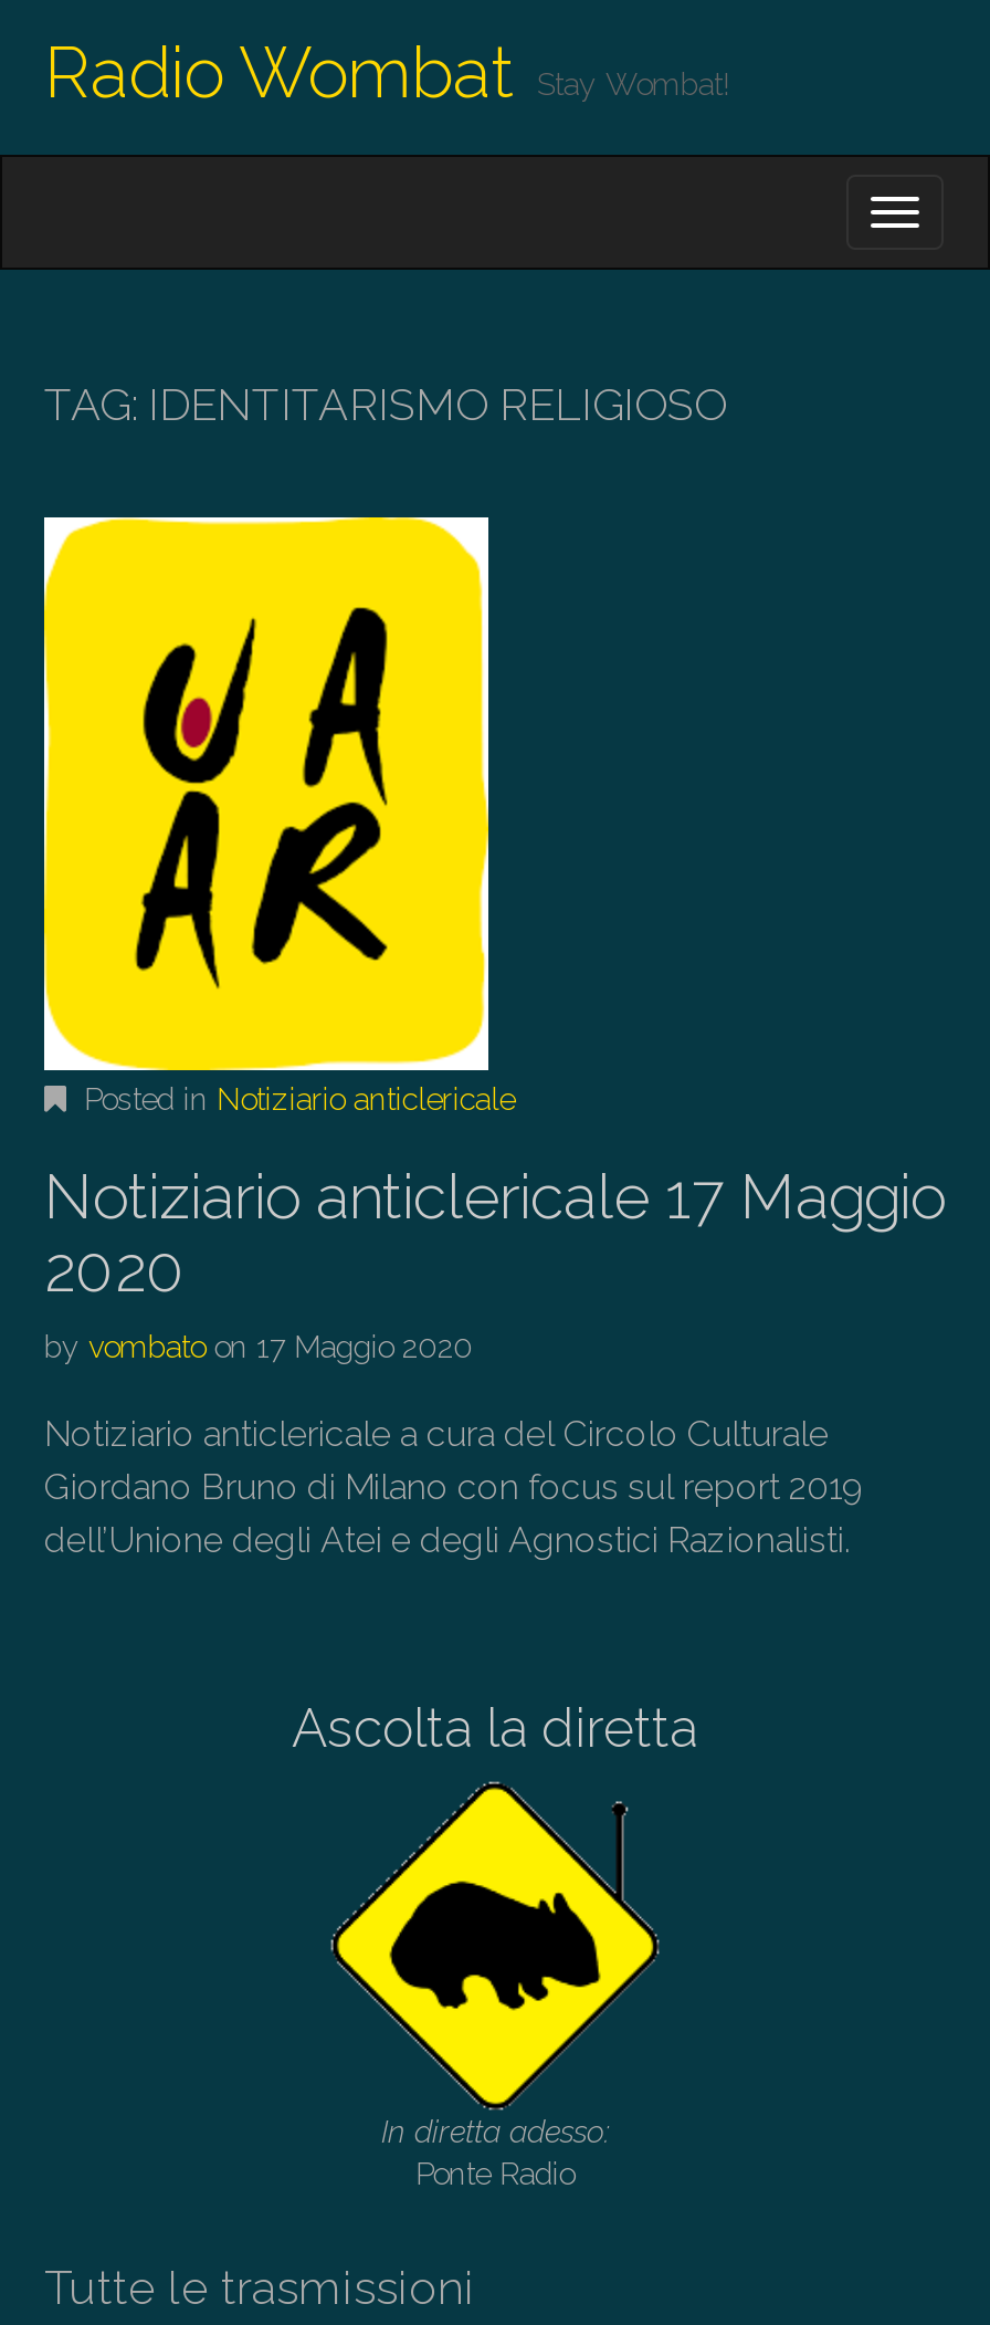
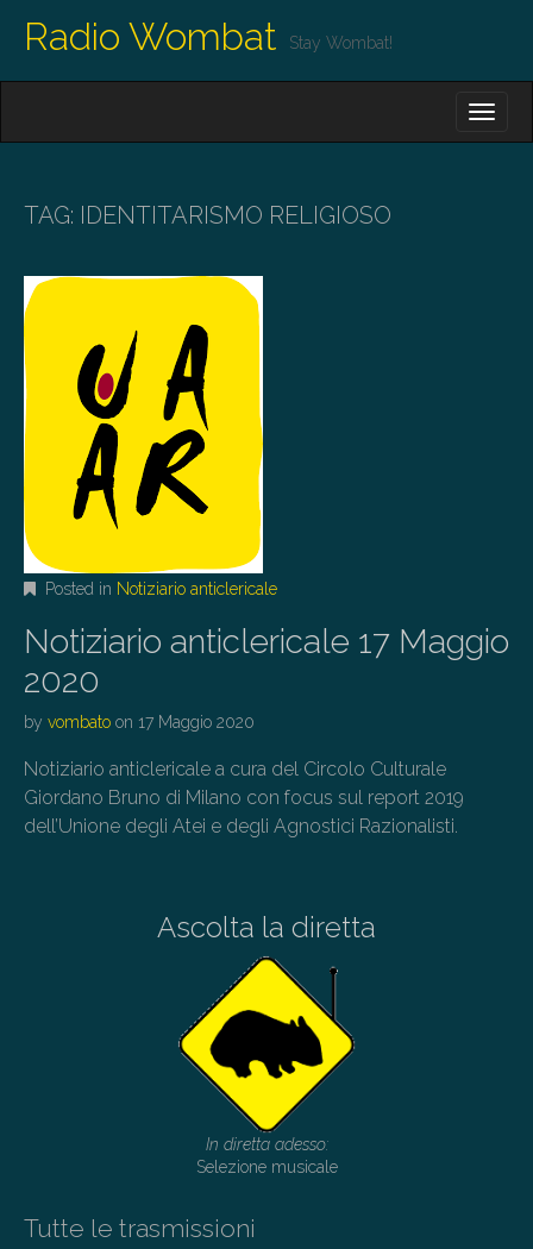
[415,2156,575,2191] Ponte Radio -> [196,1157,337,1176] Selezione musicale

